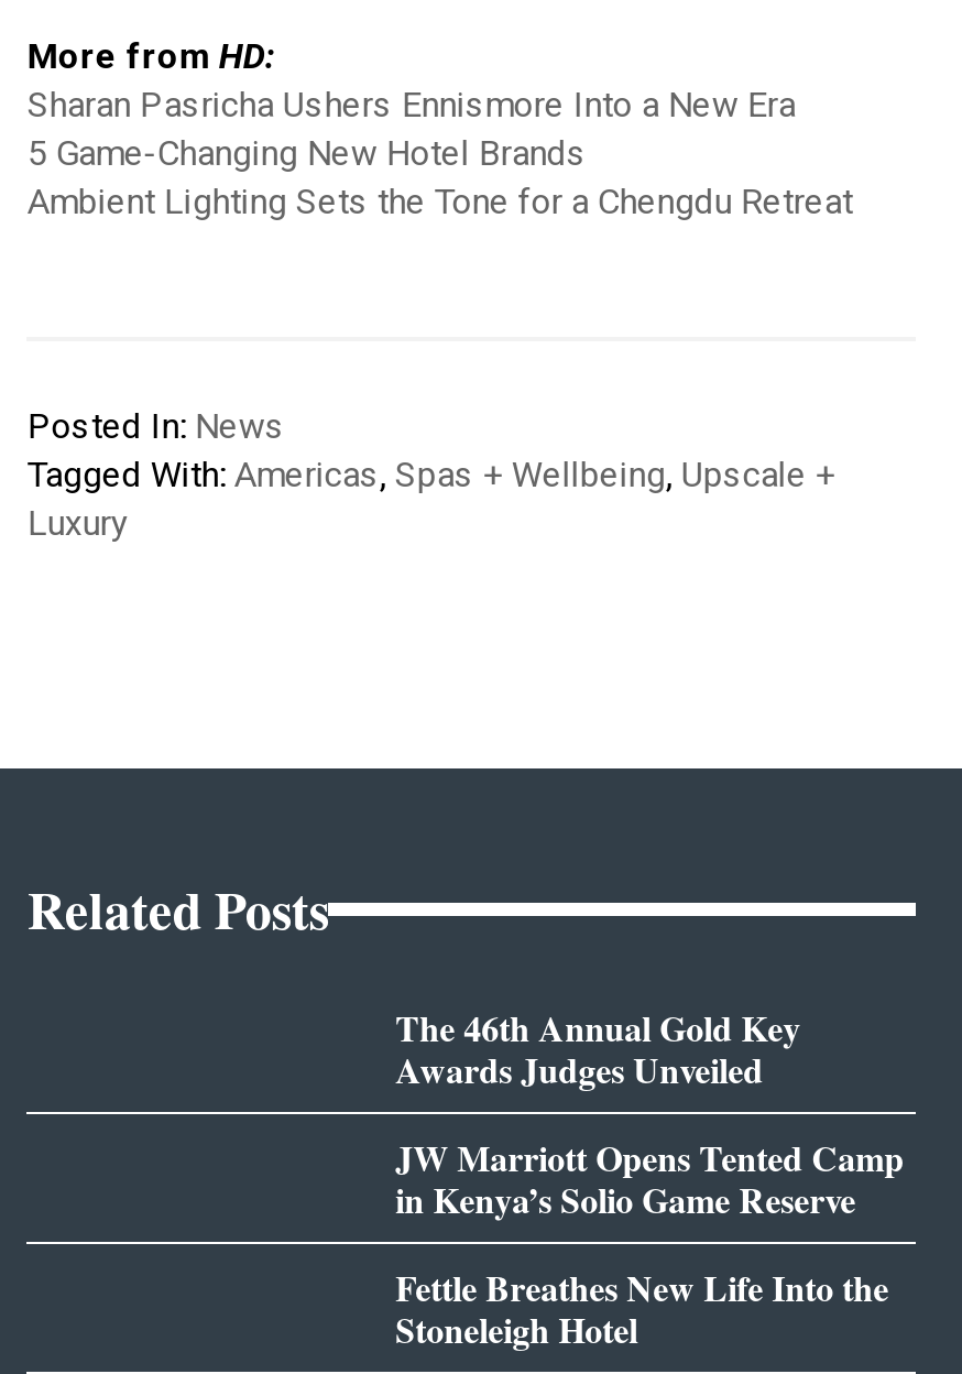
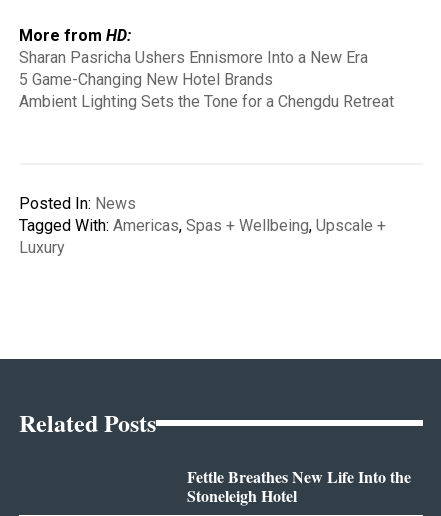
[396,1002,904,1225] The 46th Annual Gold Key | Awards Judges Unveiled | JW Marriott Opens Tented Camp | in Kenya’s Solio Game Reserve -> none

